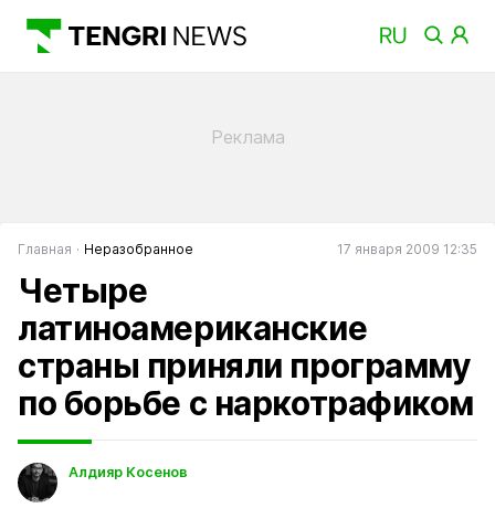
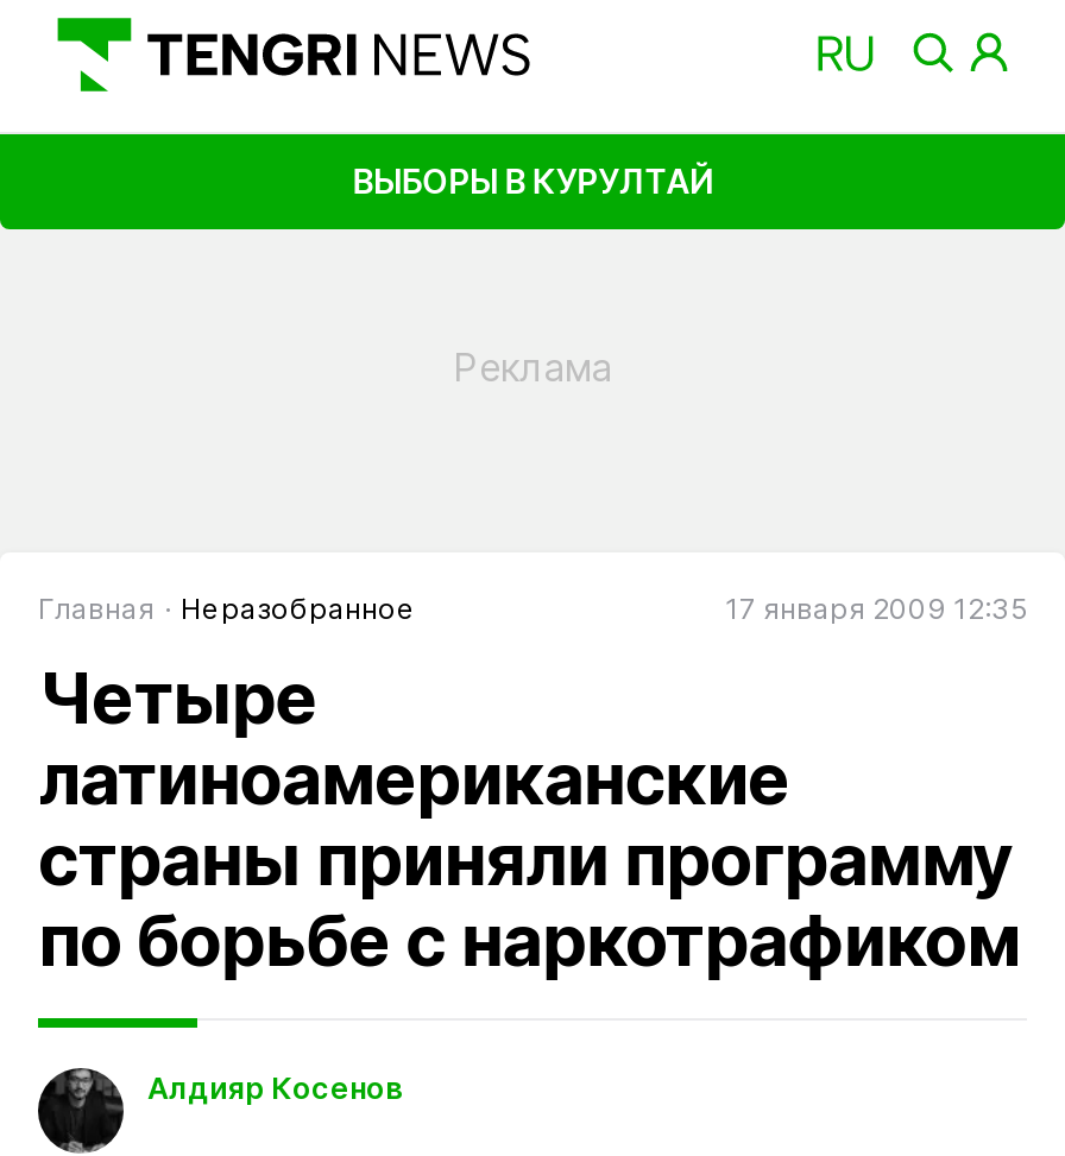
none -> [352,160,713,200] ВЫБОРЫ В КУРУЛТАЙ

